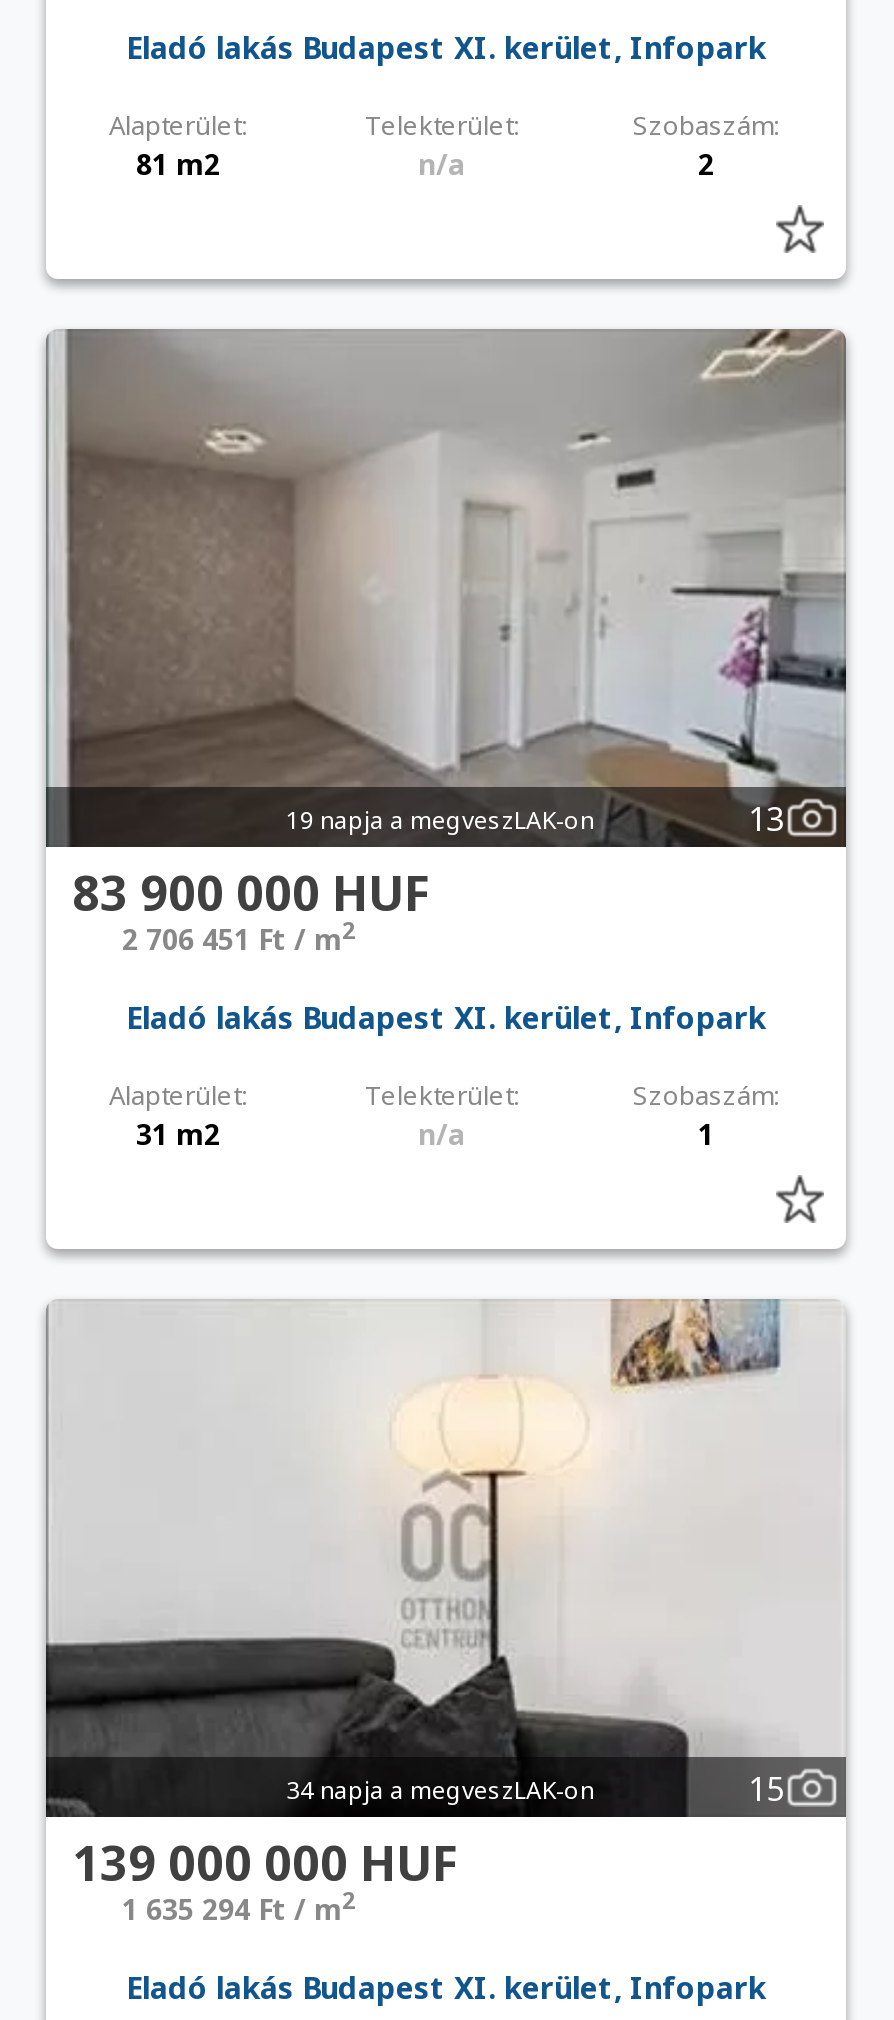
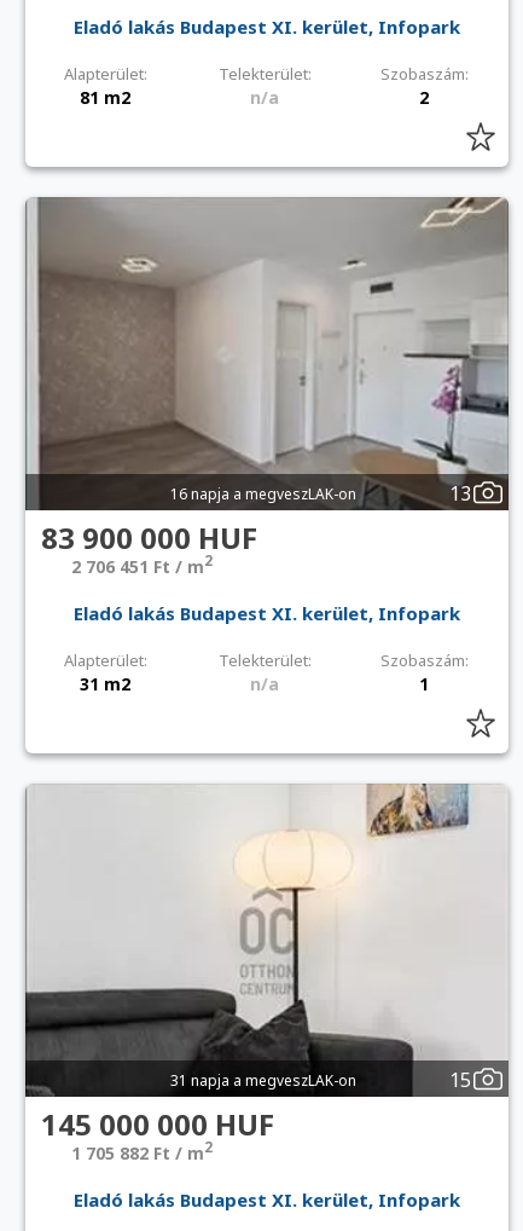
[286,803,594,837] 19 napja a megveszLAK-on -> [170,484,356,504] 16 napja a megveszLAK-on
[286,1773,594,1807] 34 napja a megveszLAK-on -> [170,1070,356,1091] 31 napja a megveszLAK-on
[72,1829,458,1895] 139 000 000 HUF -> [41,1104,274,1144] 145 000 000 HUF
[122,1885,356,1928] 1 635 294 Ft / m2 -> [71,1138,213,1164] 1 705 882 Ft / m2

